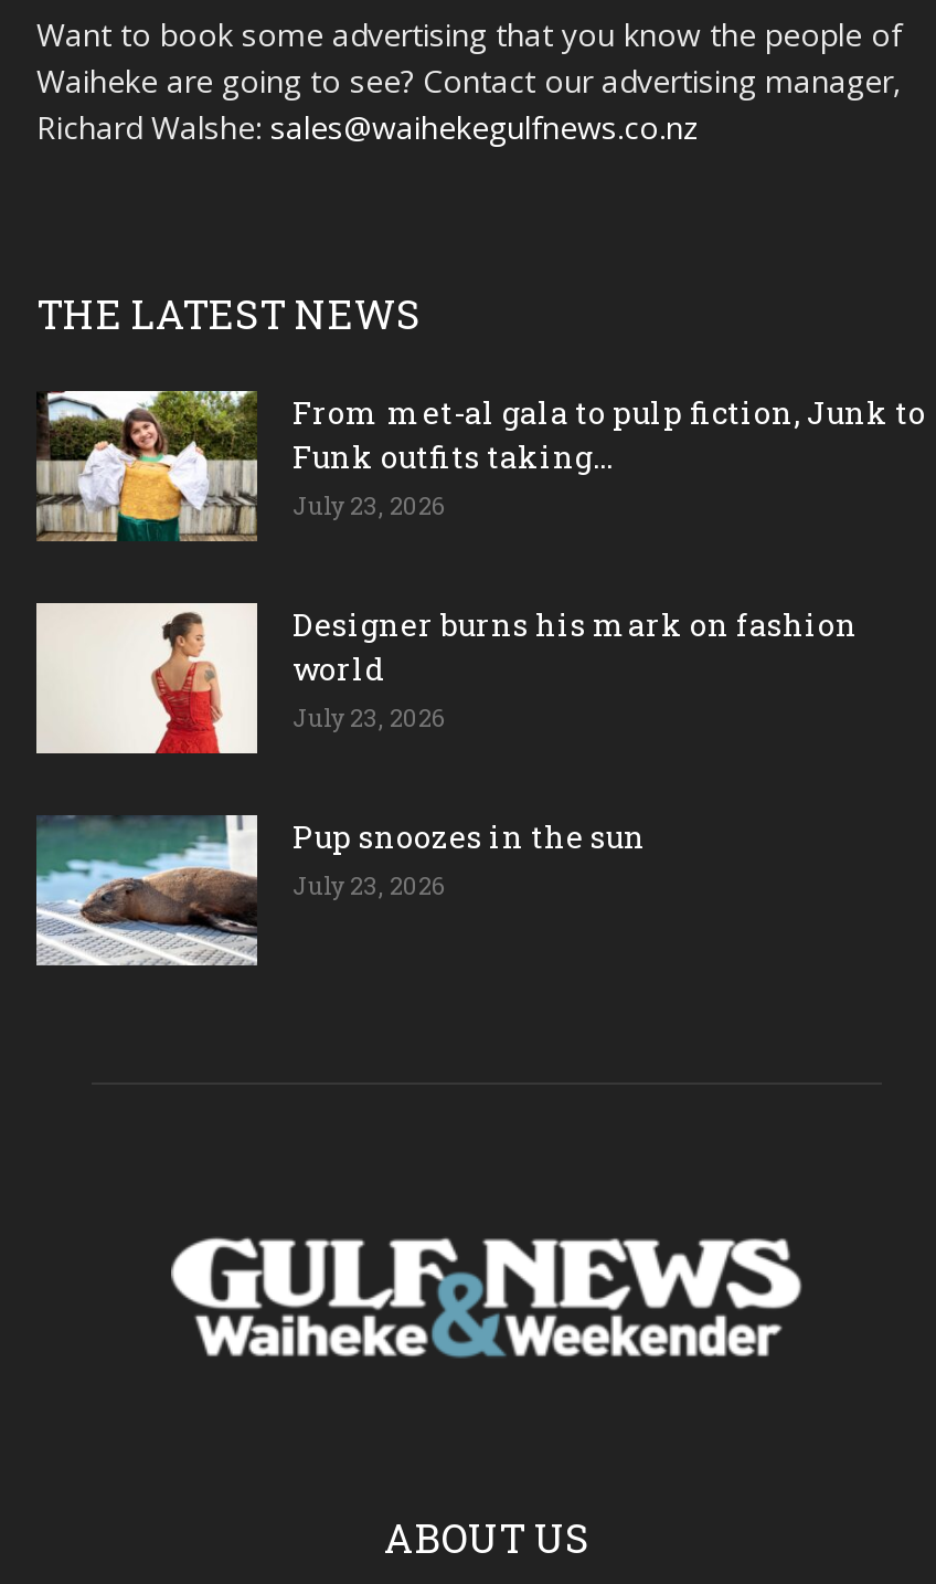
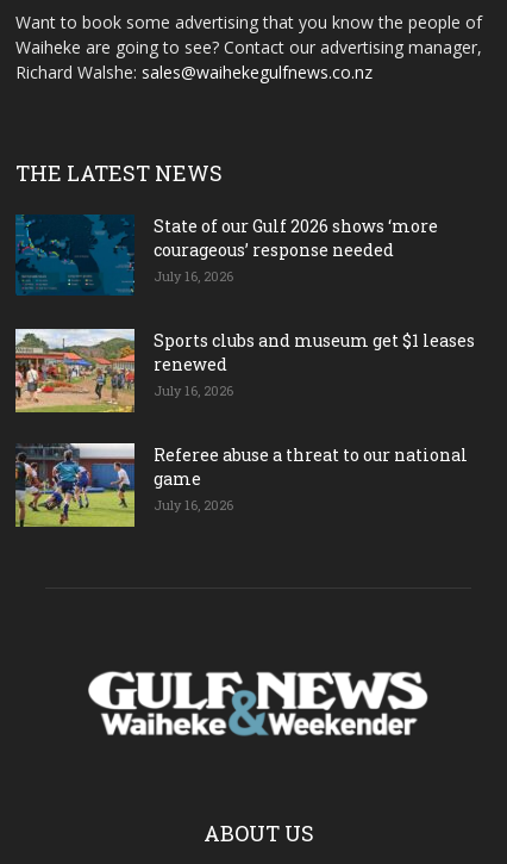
[34,389,926,543] [image] | From met-al gala to pulp fiction, Junk to | Funk outfits taking... | July 23, 2026 -> [15,214,438,296] [image] | State of our Gulf 2026 shows ‘more | courageous’ response needed | July 16, 2026
[34,602,858,758] [image] | Designer burns his mark on fashion | world | July 23, 2026 -> [14,328,475,414] [image] | Sports clubs and museum get $1 leases | renewed | July 16, 2026
[34,814,646,970] [image] | Pup snoozes in the sun | July 23, 2026 -> [15,442,468,528] [image] | Referee abuse a threat to our national | game | July 16, 2026

